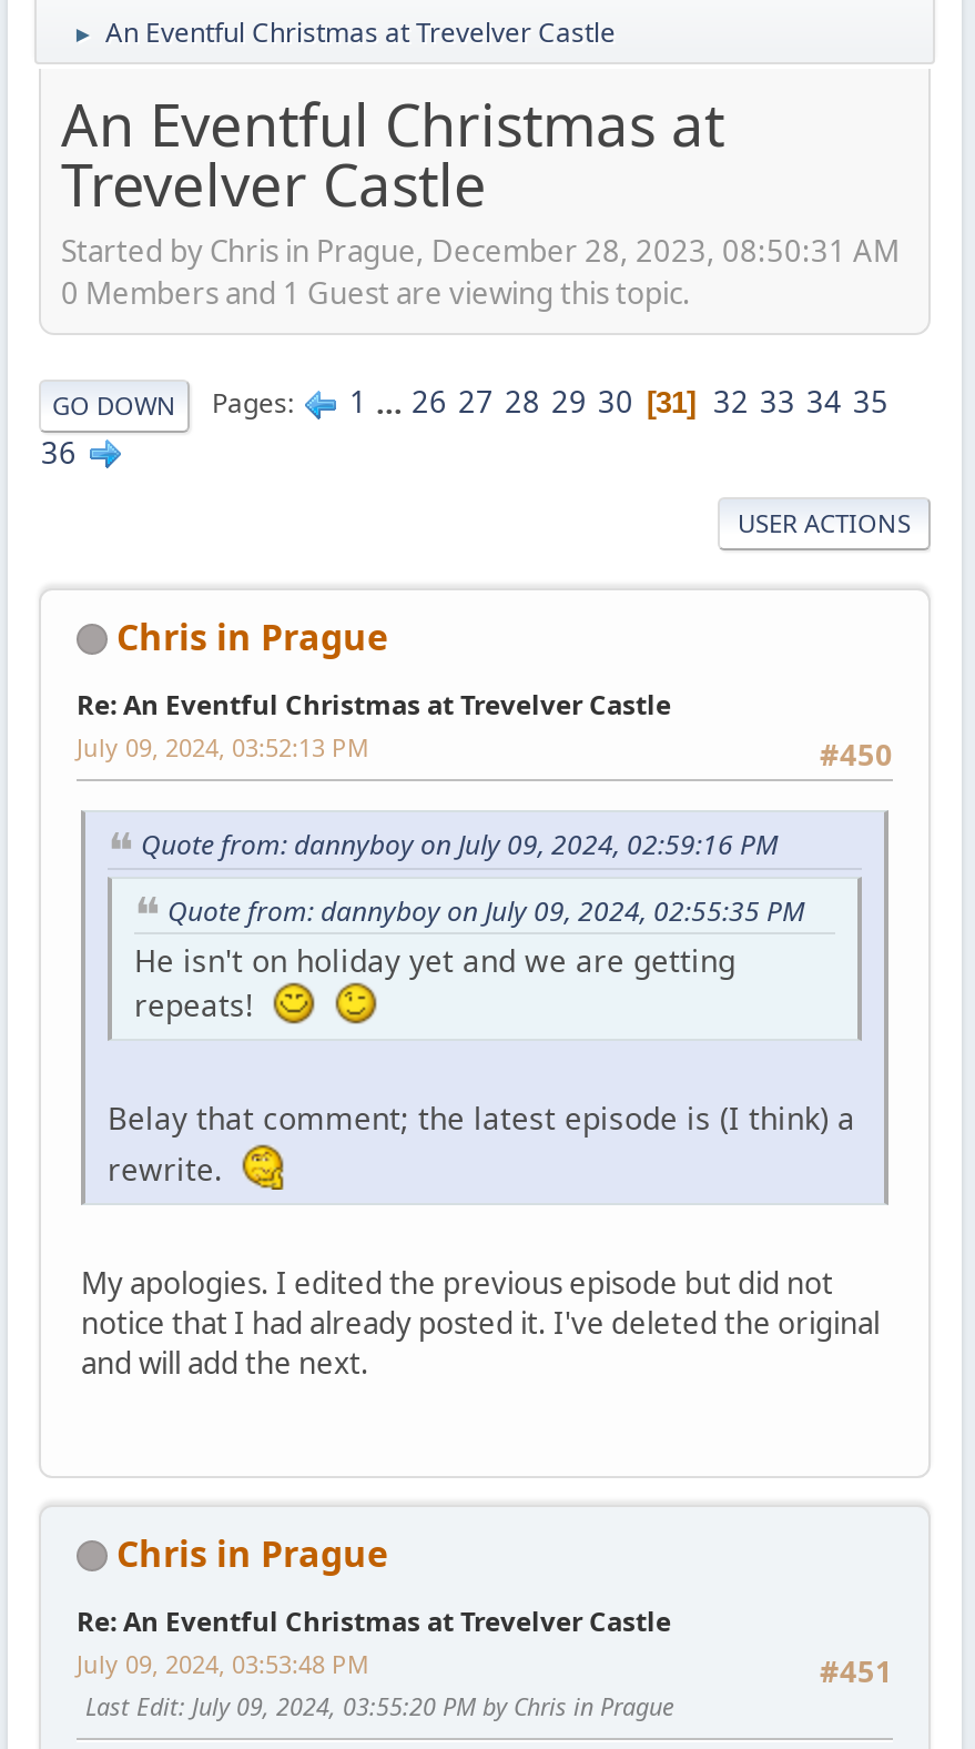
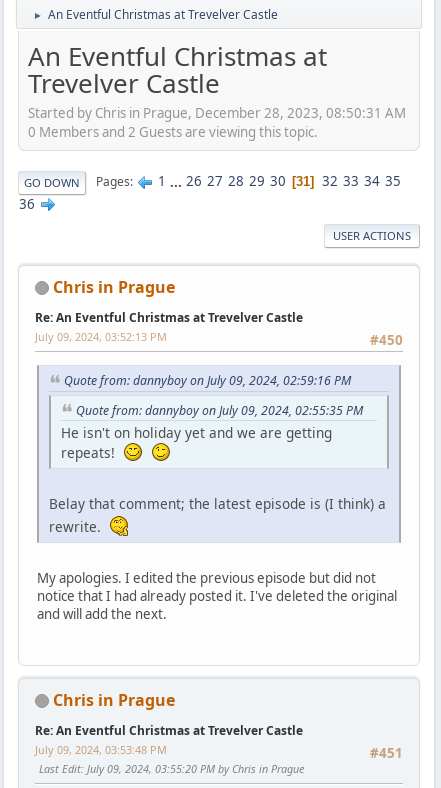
[61,272,691,312] 0 Members and 1 Guest are viewing this topic. -> [28,122,318,140] 0 Members and 2 Guests are viewing this topic.

